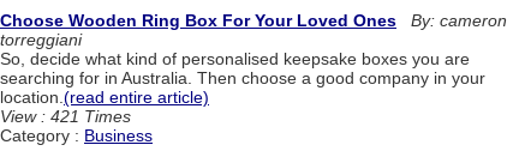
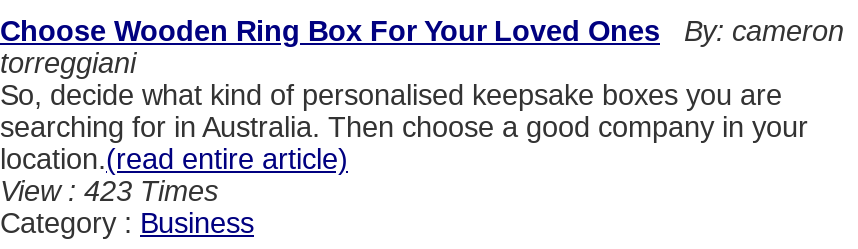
[0,106,131,126] View : 421 Times -> [0,175,218,207] View : 423 Times

